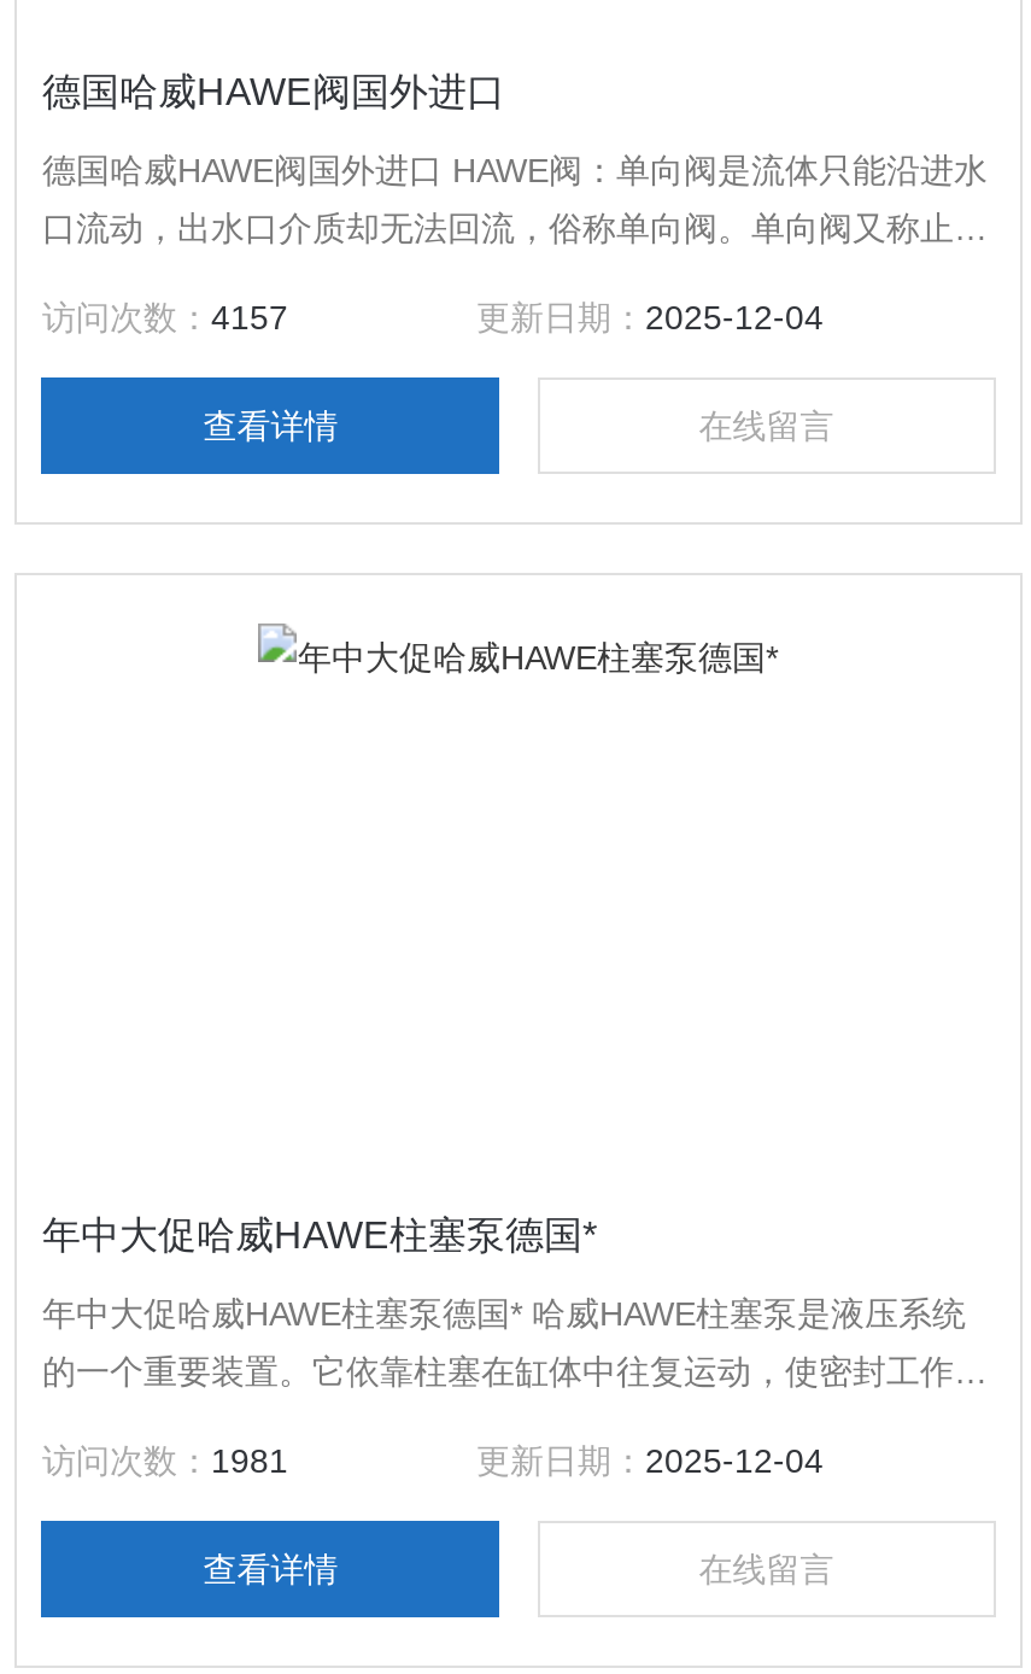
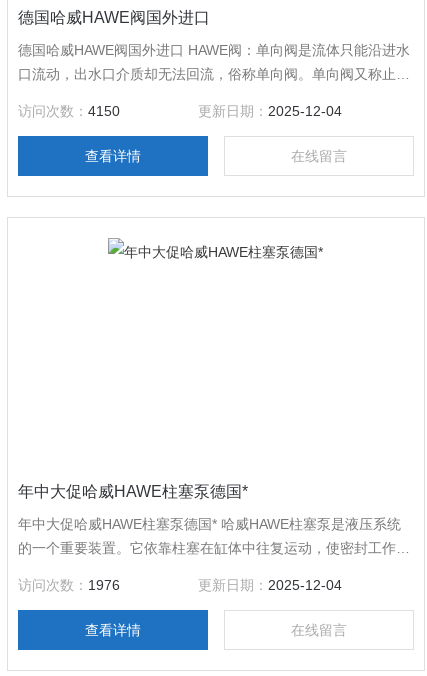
[42,297,288,336] 访问次数：4157 -> [18,103,120,119] 访问次数：4150
[42,1441,288,1479] 访问次数：1981 -> [18,577,120,593] 访问次数：1976

